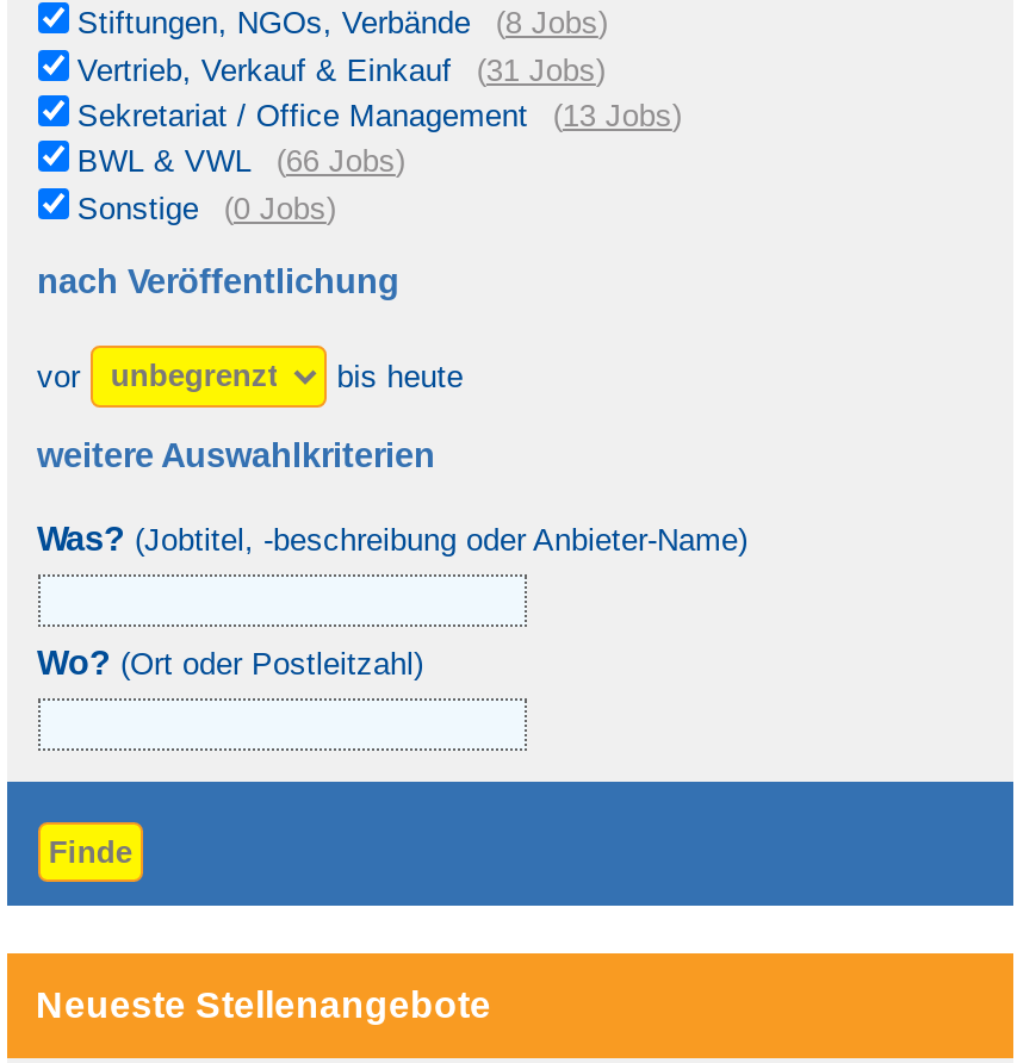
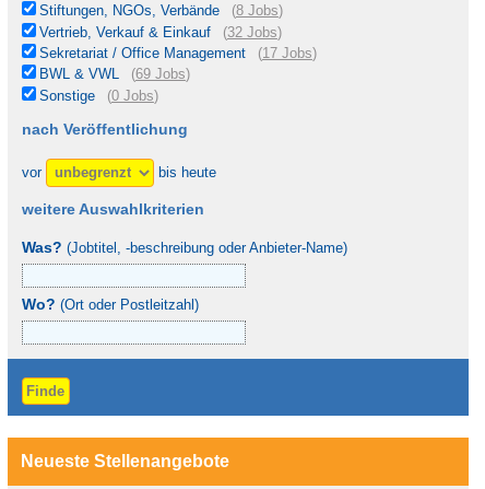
[77,51,605,87] Vertrieb, Verkauf & Einkauf (31 Jobs) -> [40,24,282,40] Vertrieb, Verkauf & Einkauf (32 Jobs)
[77,98,682,133] Sekretariat / Office Management (13 Jobs) -> [40,45,317,61] Sekretariat / Office Management (17 Jobs)
[77,144,405,180] BWL & VWL (66 Jobs) -> [40,66,190,82] BWL & VWL (69 Jobs)

